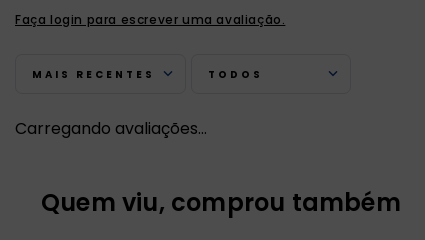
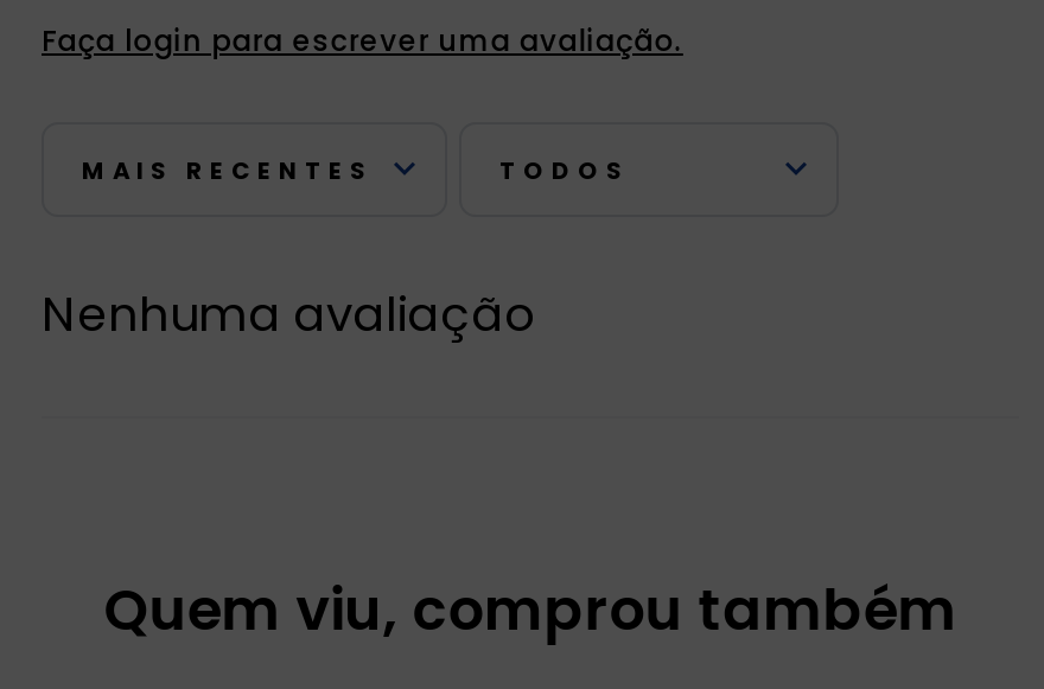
[15,117,207,140] Carregando avaliações… -> [42,281,535,347] Nenhuma avaliação

